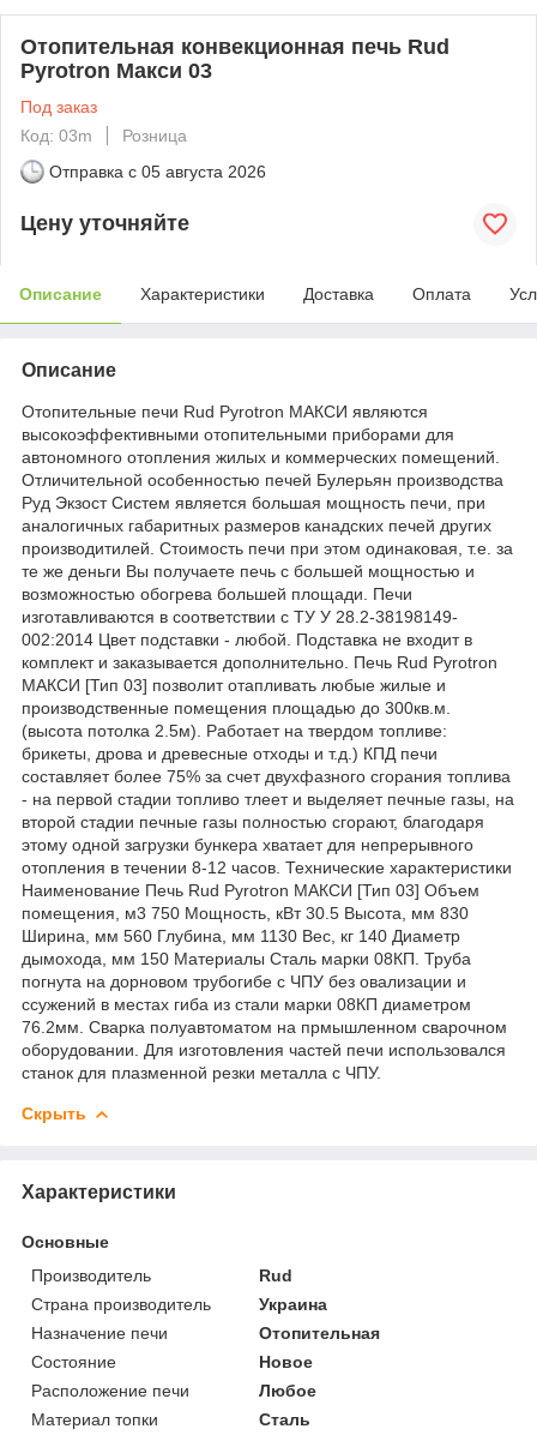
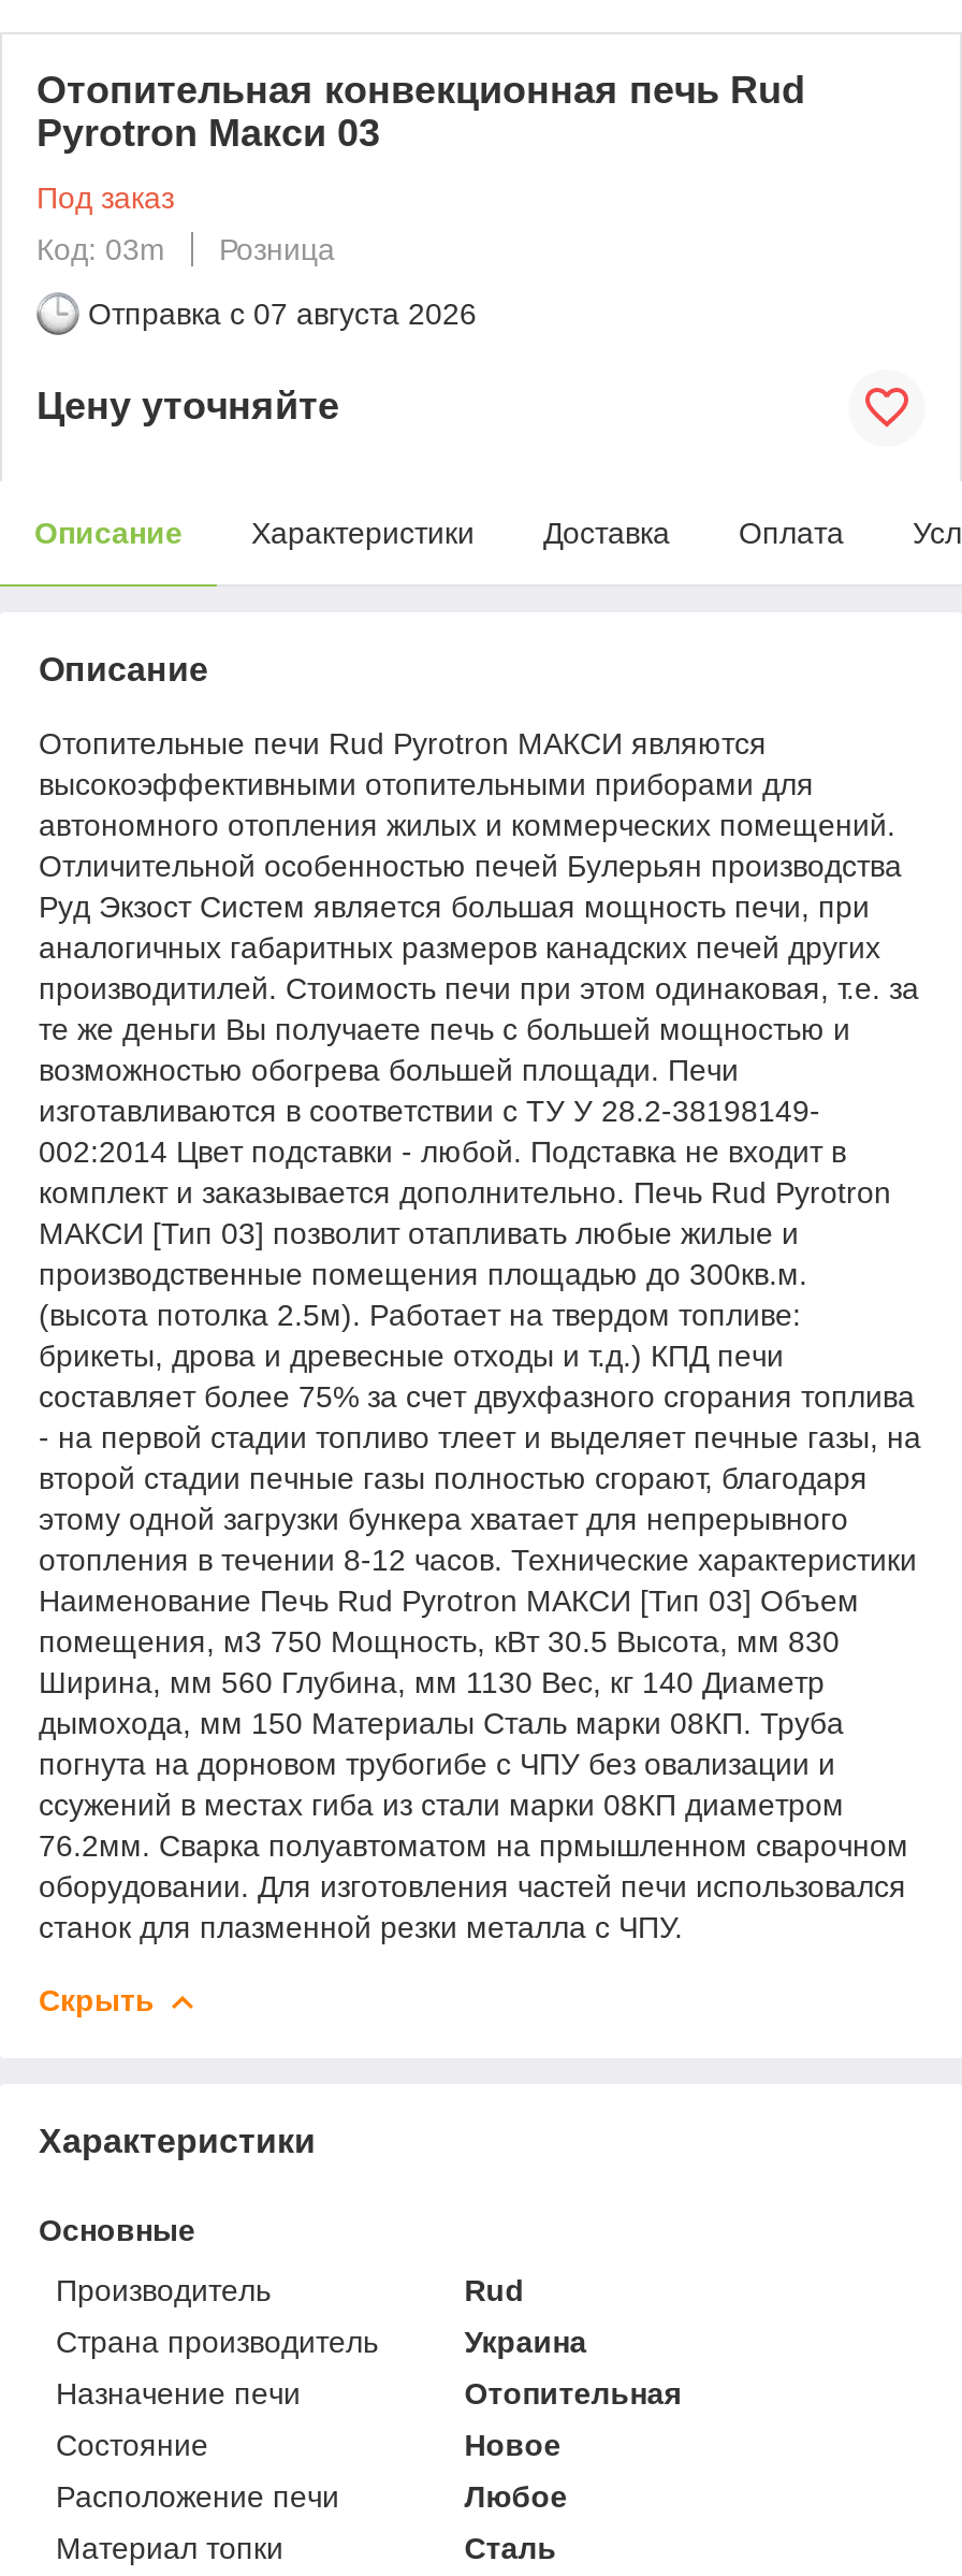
[49,162,266,181] Отправка с 05 августа 2026 -> [88,296,477,330] Отправка с 07 августа 2026

